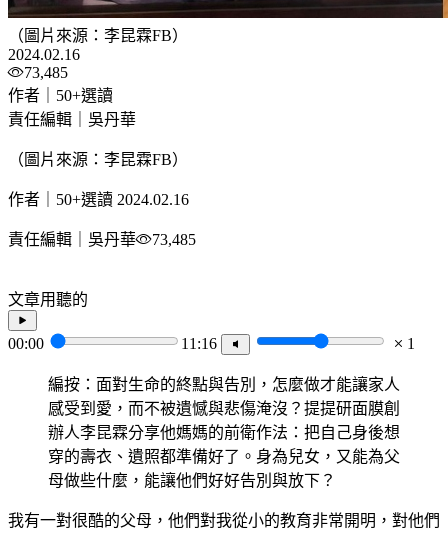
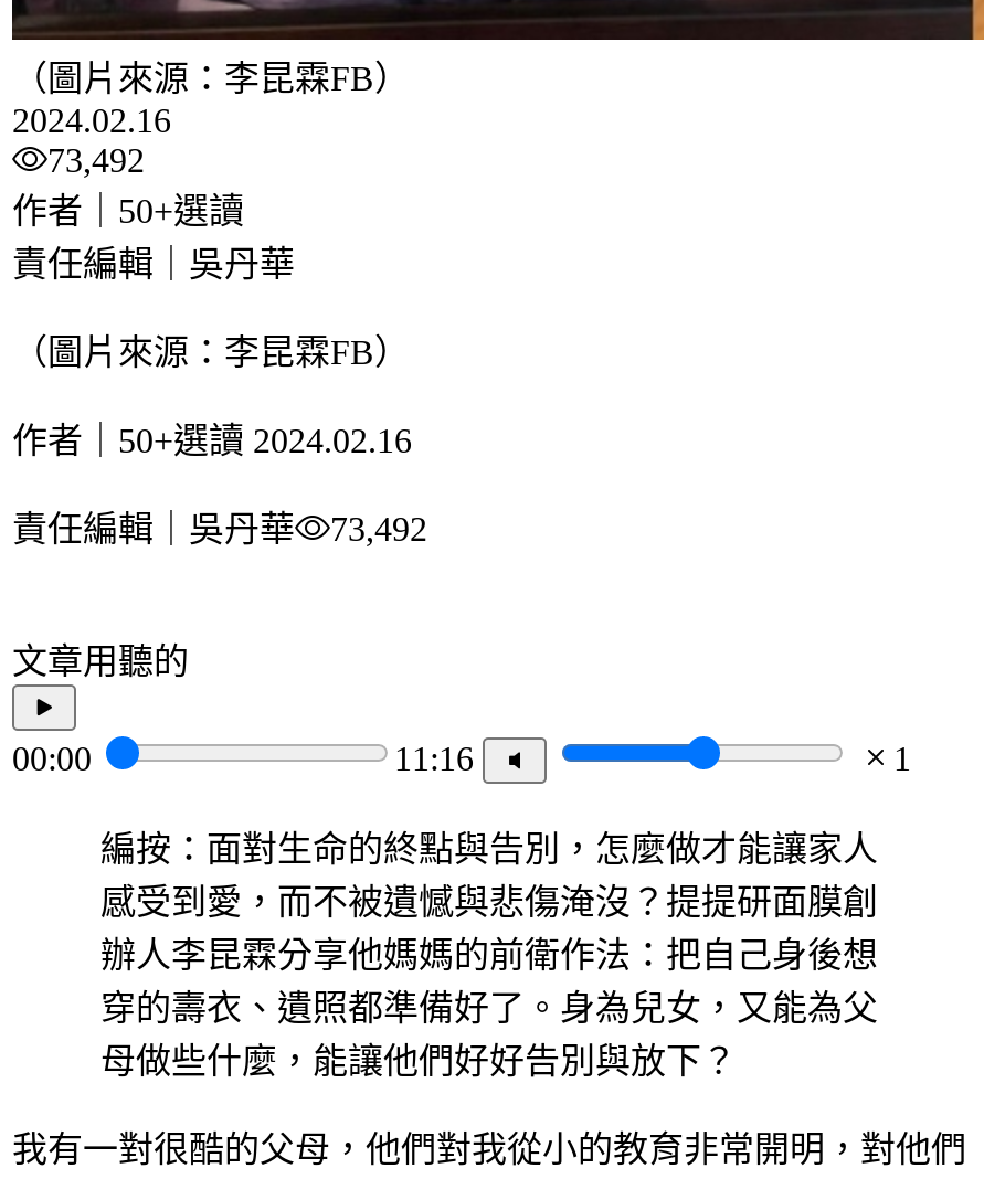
[24,64,68,81] 73,485 -> [47,142,145,180] 73,492
[8,231,196,248] 責任編輯｜吳丹華 73,485 -> [12,511,427,548] 責任編輯｜吳丹華 73,492

